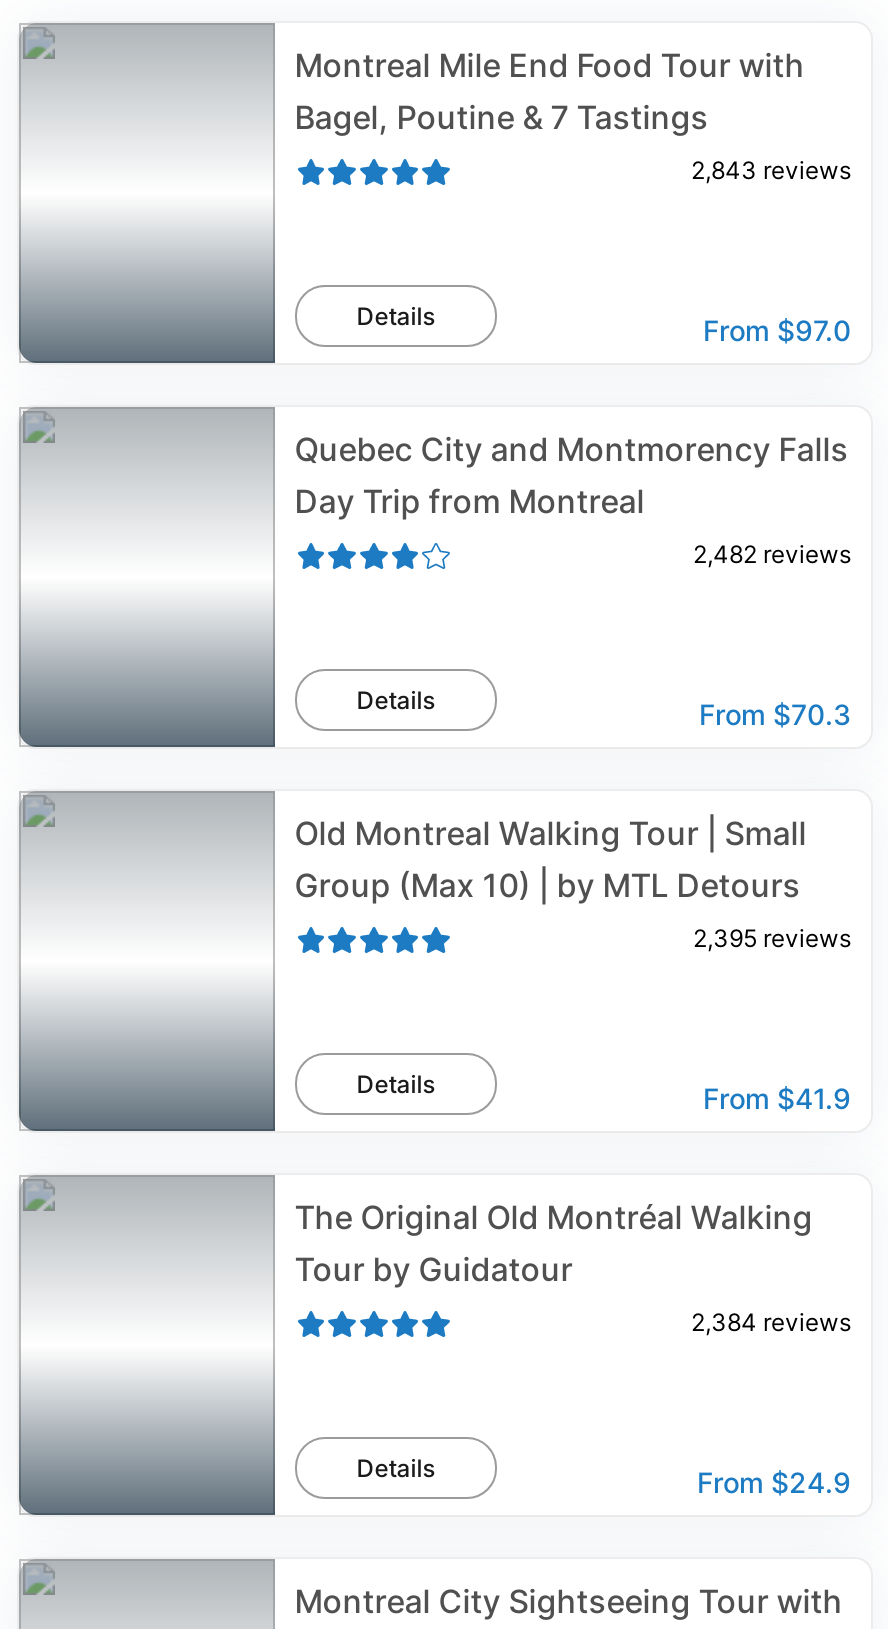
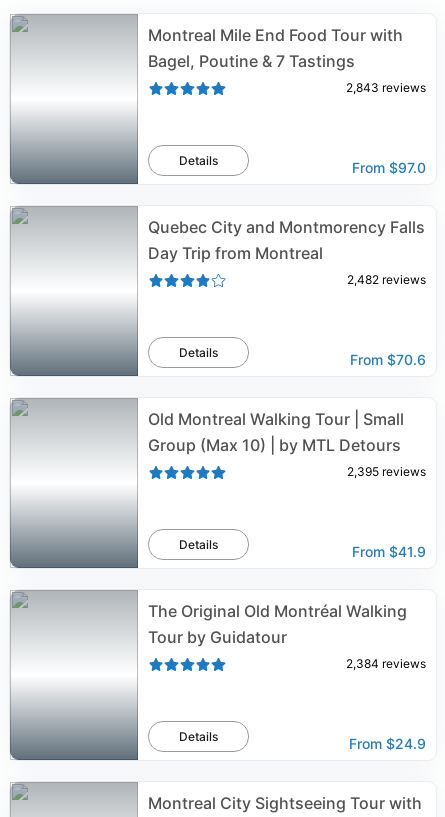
[699,697,851,731] From $70.3 -> [350,351,426,368] From $70.6

